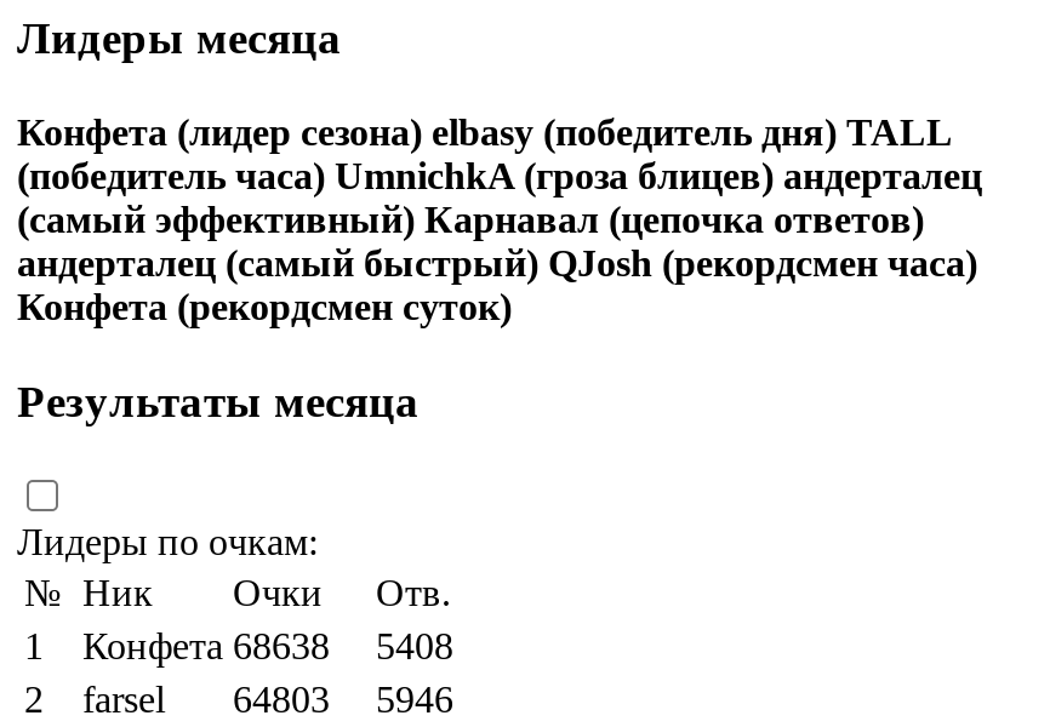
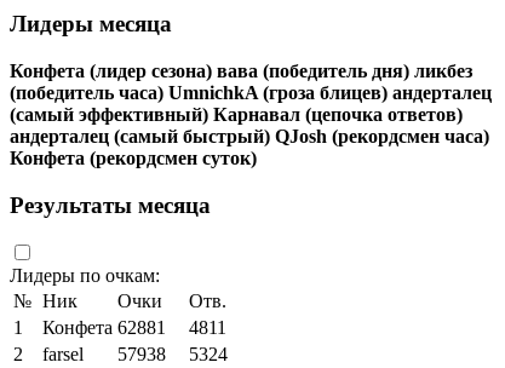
[17,111,951,152] Конфета (лидер сезона) elbasy (победитель дня) TALL -> [10,60,472,81] Конфета (лидер сезона) вава (победитель дня) ликбез
[82,626,330,667] Конфета 68638 -> [42,318,166,338] Конфета 62881
[376,626,453,667] 5408 -> [189,318,226,338] 4811
[233,679,330,720] 64803 -> [117,344,166,365] 57938
[376,679,453,720] 5946 -> [189,344,228,365] 5324

